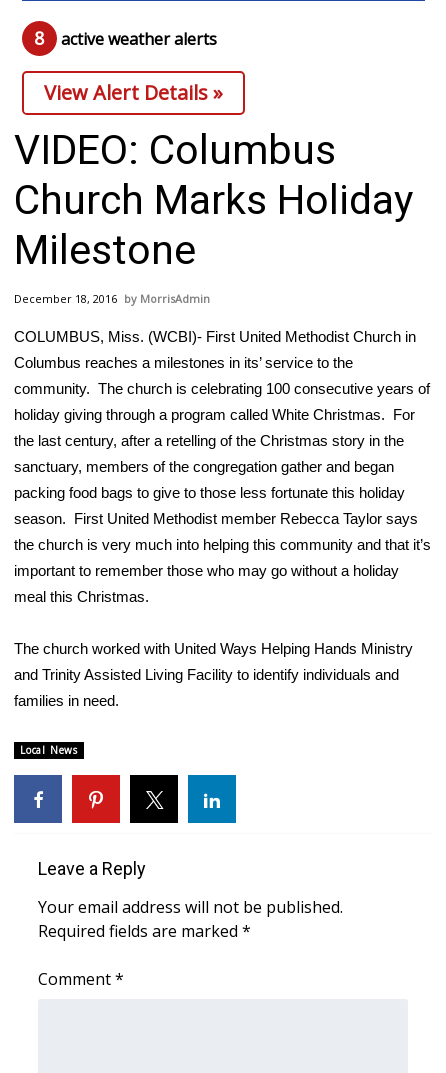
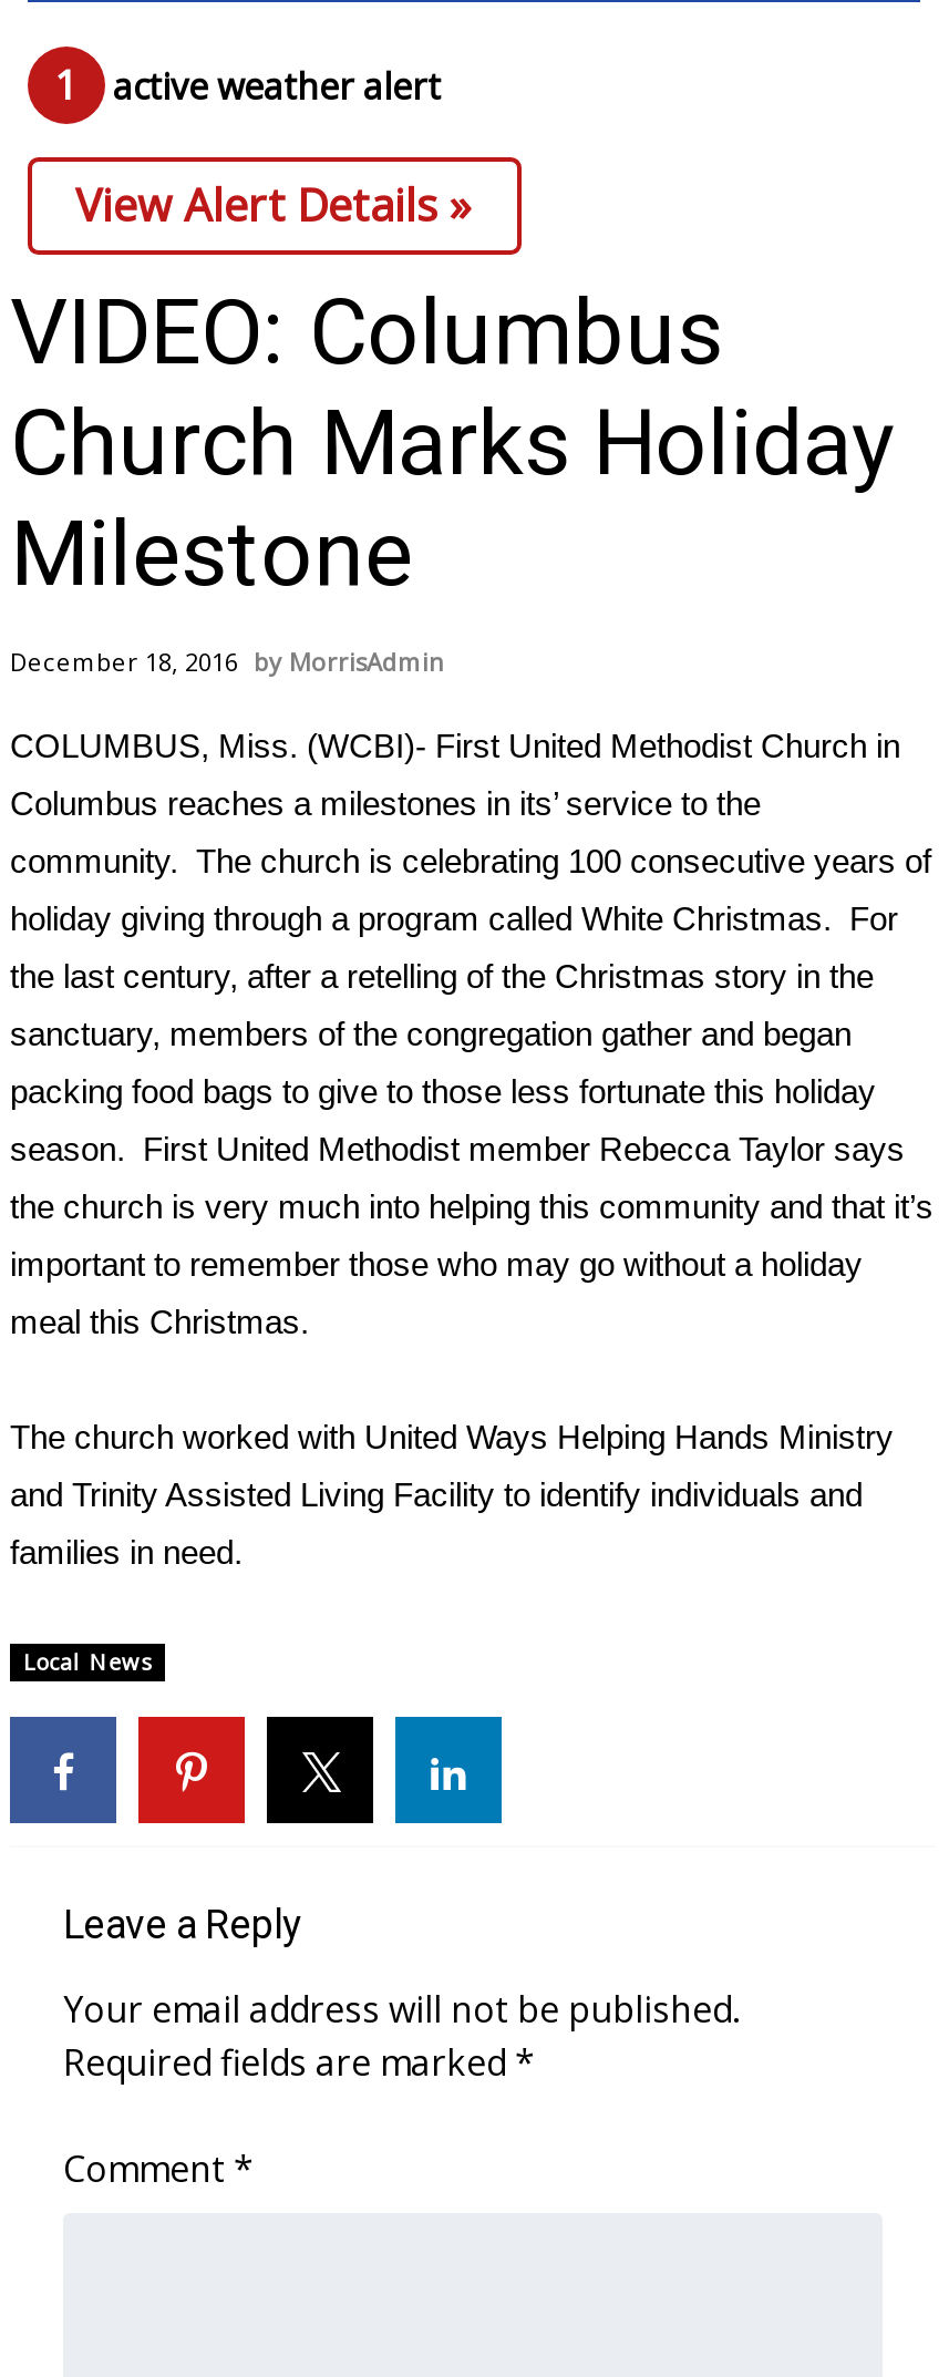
[34,26,216,50] 8 active weather alerts -> [54,58,441,111] 1 active weather alert

